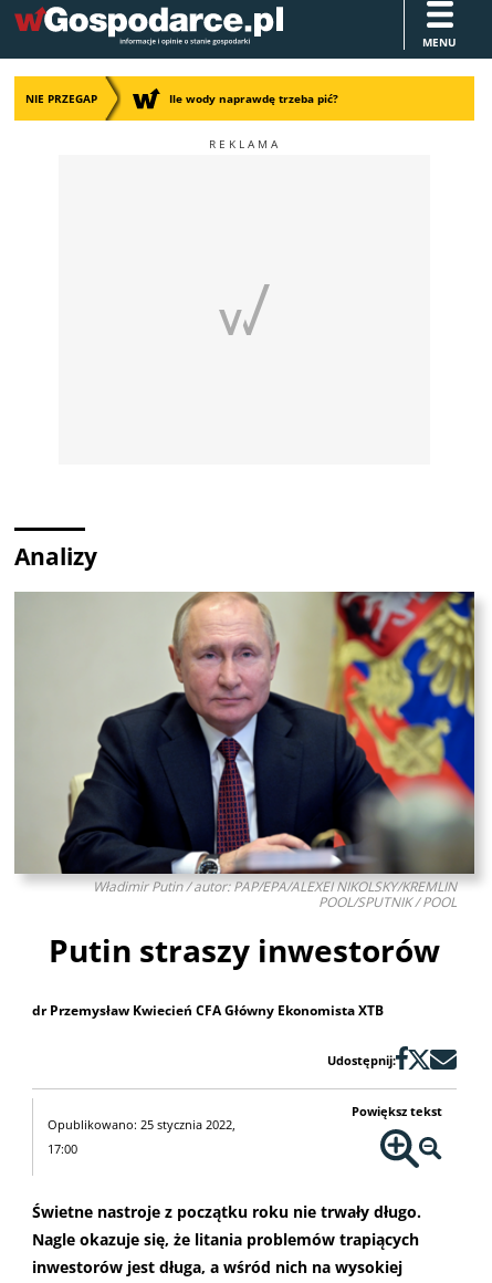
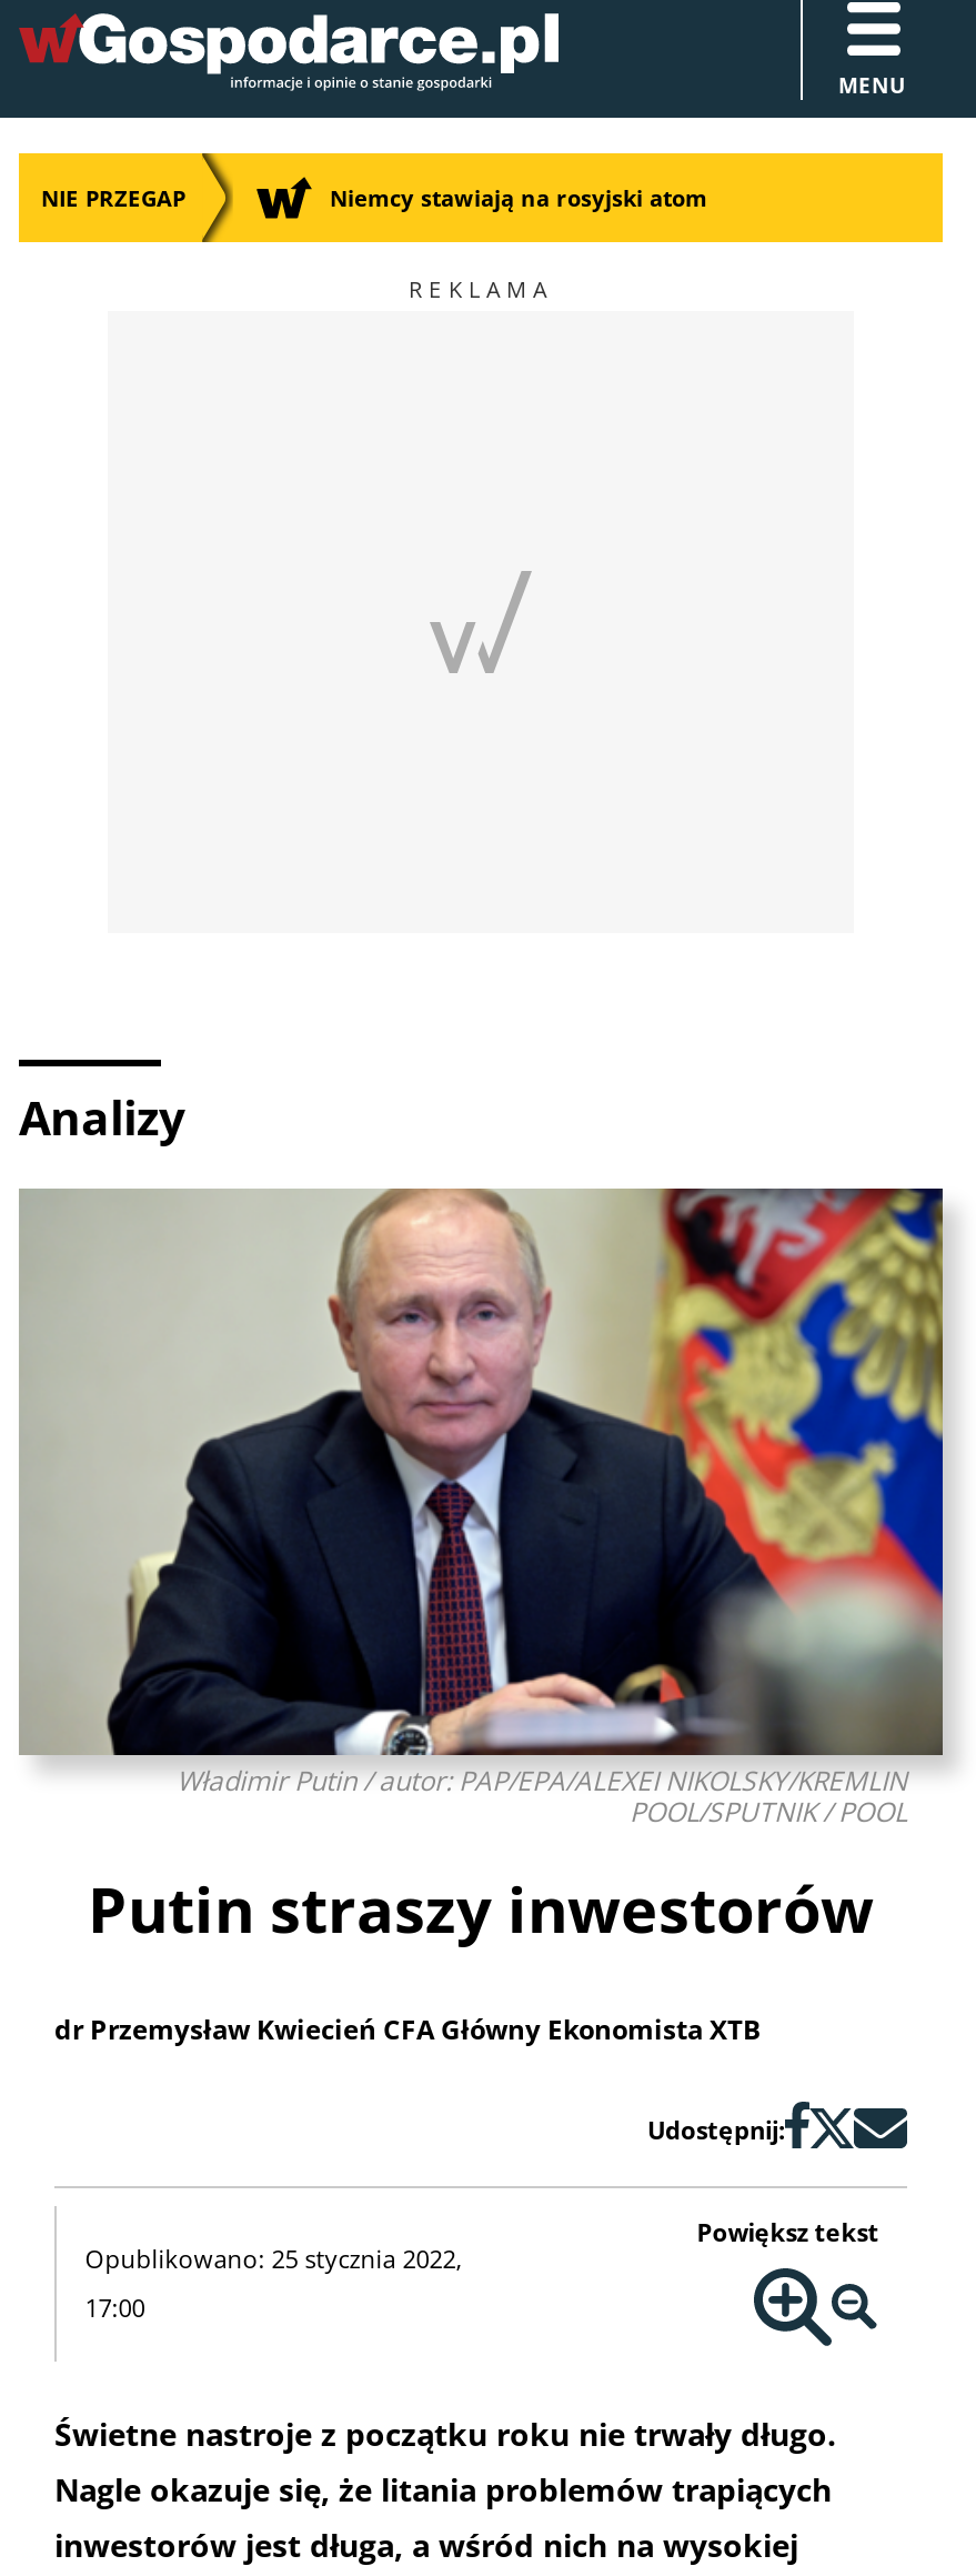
[169,91,338,106] Ile wody naprawdę trzeba pić? -> [330,182,707,213] Niemcy stawiają na rosyjski atom

